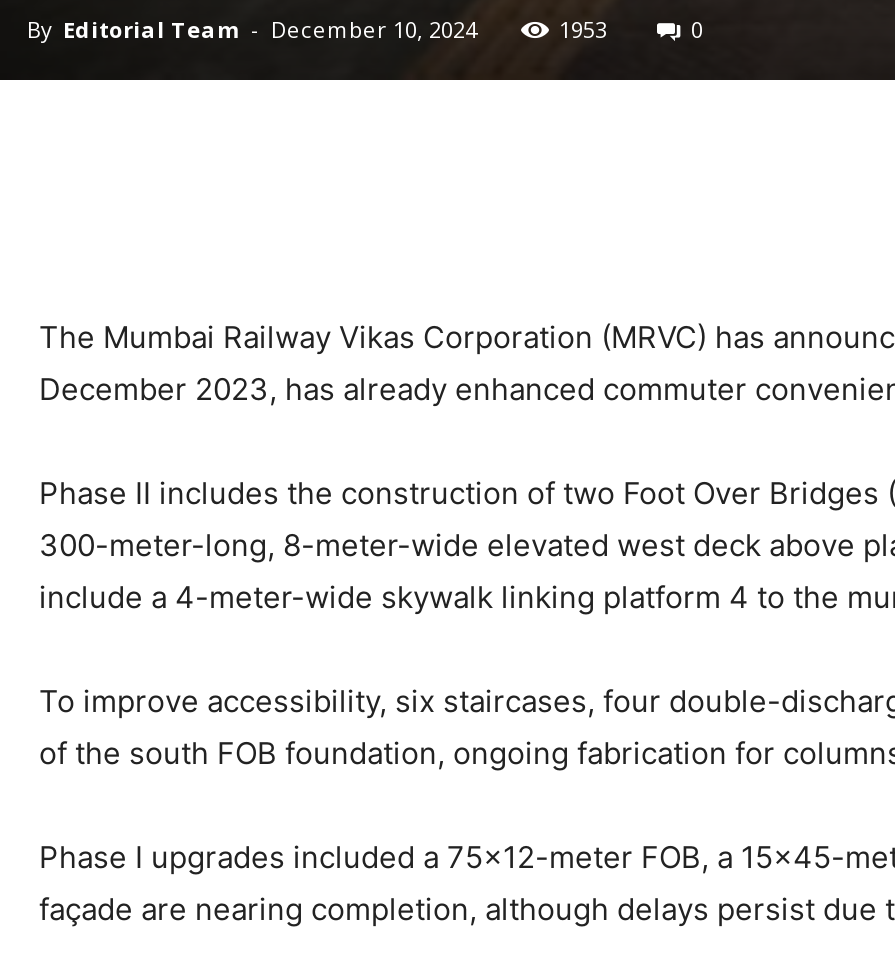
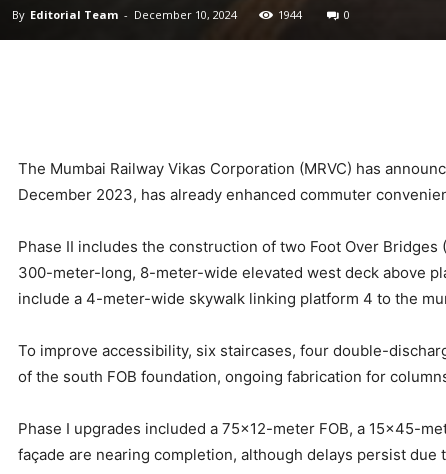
[559,15,607,45] 1953 -> [278,7,302,22] 1944

